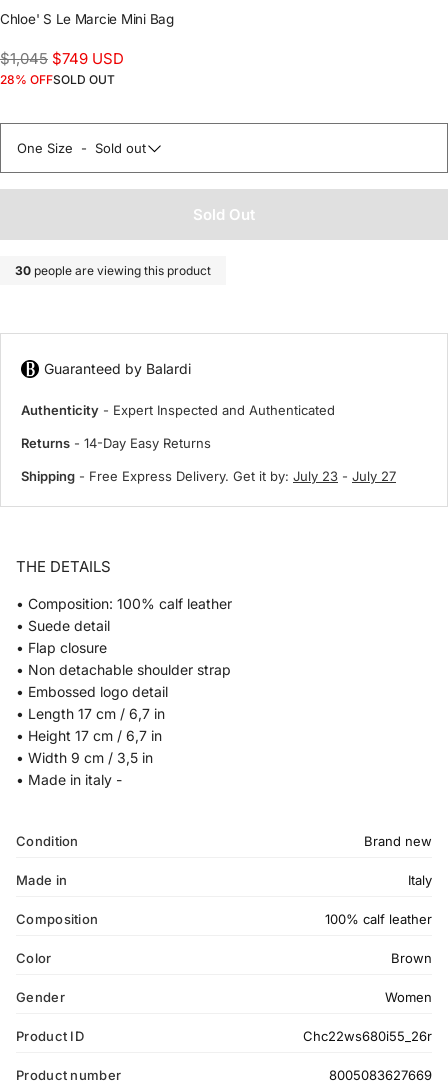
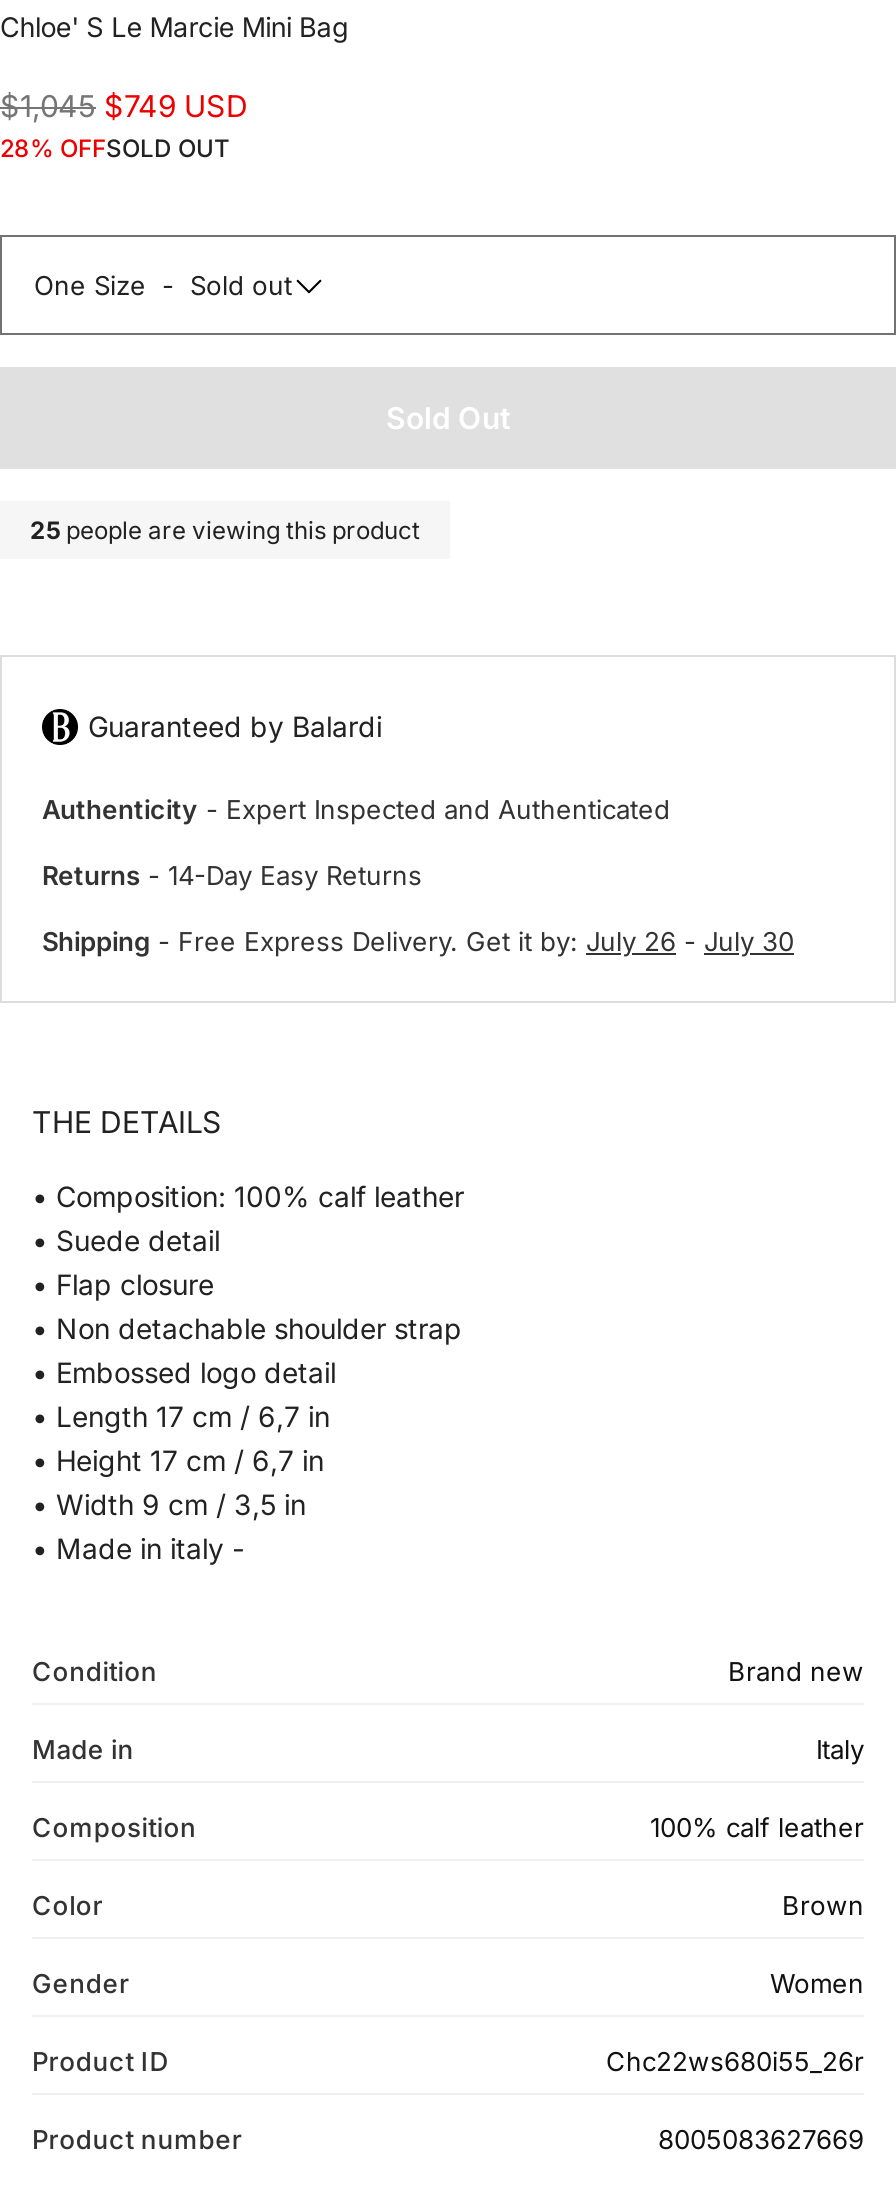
[15,263,211,278] 30 people are viewing this product -> [30,515,420,545] 25 people are viewing this product
[21,468,396,484] Shipping - Free Express Delivery. Get it by: July 23 - July 27 -> [42,925,794,957] Shipping - Free Express Delivery. Get it by: July 26 - July 30

